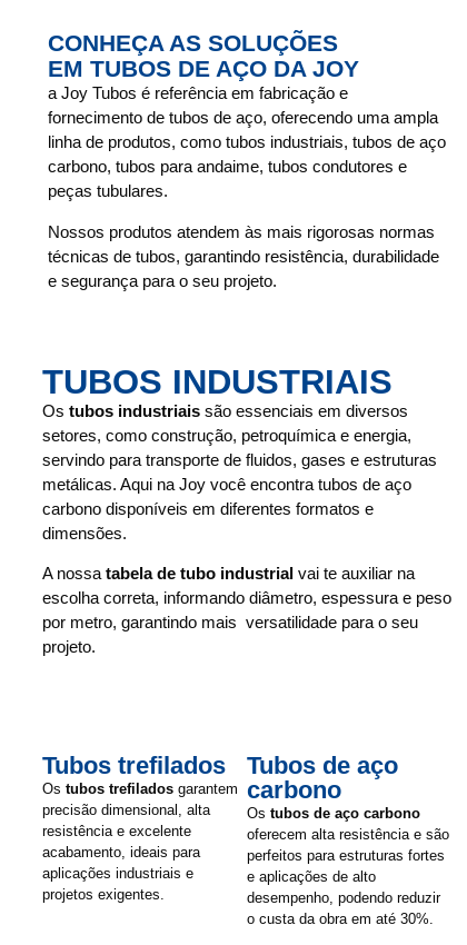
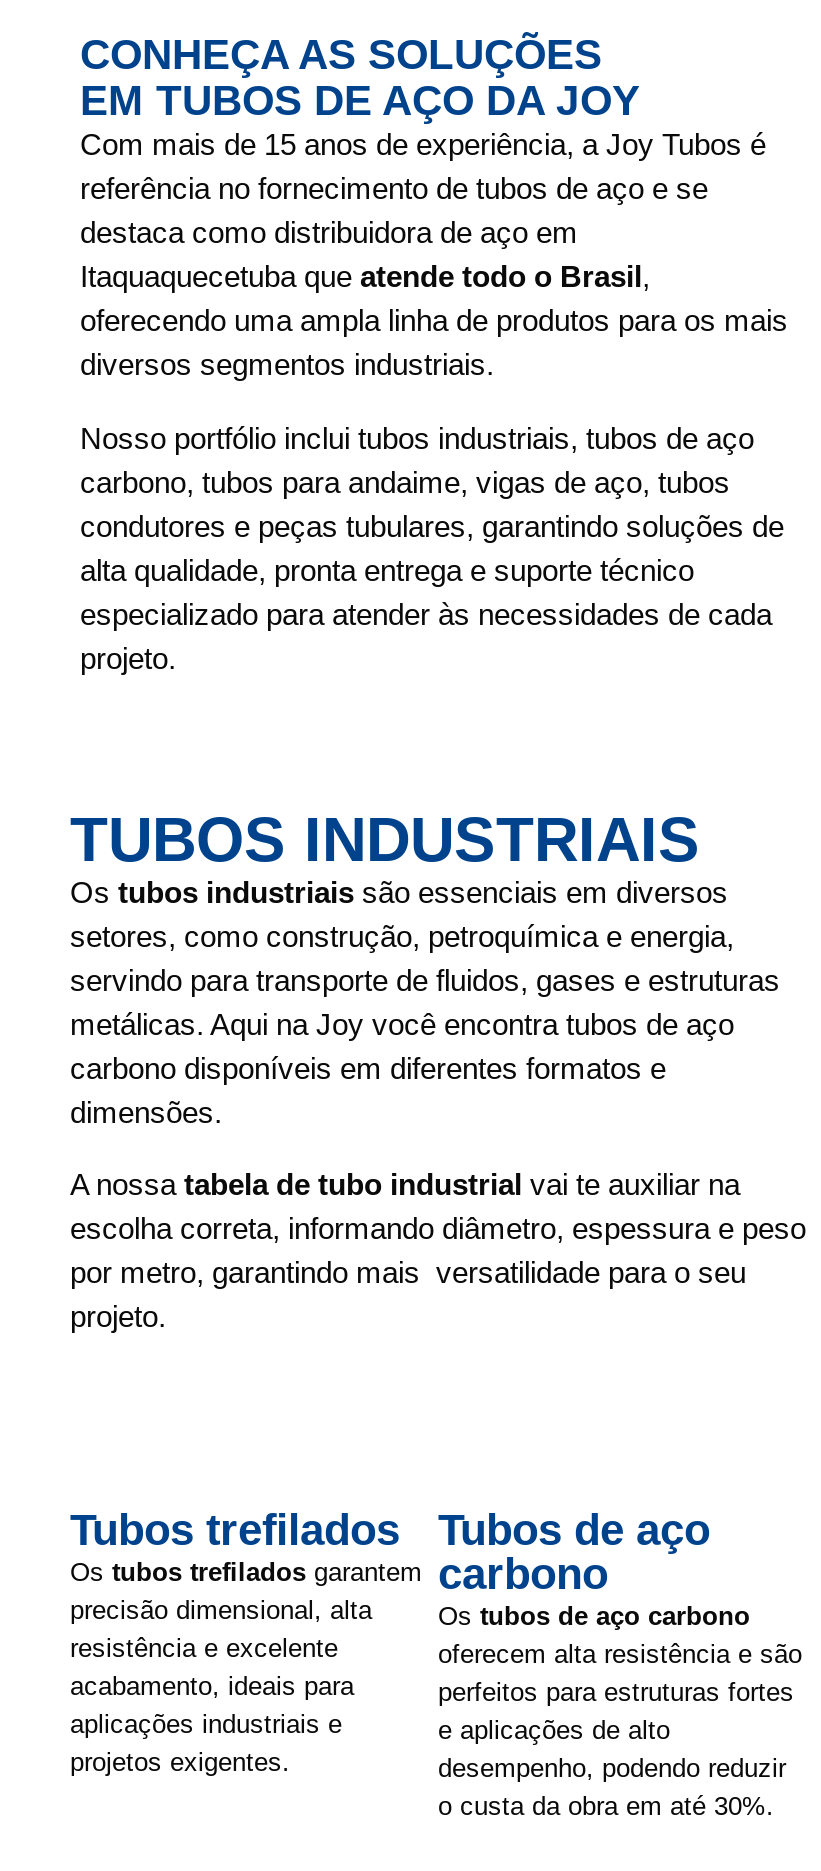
[48,84,446,200] a Joy Tubos é referência em fabricação e | fornecimento de tubos de aço, oferecendo uma ampla | linha de produtos, como tubos industriais, tubos de aço | carbono, tubos para andaime, tubos condutores e | peças tubulares. -> [80,128,788,382] Com mais de 15 anos de experiência, a Joy Tubos é | referência no fornecimento de tubos de aço e se | destaca como distribuidora de aço em | Itaquaquecetuba que atende todo o Brasil, | oferecendo uma ampla linha de produtos para os mais | diversos segmentos industriais.
[48,222,439,290] Nossos produtos atendem às mais rigorosas normas | técnicas de tubos, garantindo resistência, durabilidade | e segurança para o seu projeto. -> [80,420,784,674] Nosso portfólio inclui tubos industriais, tubos de aço | carbono, tubos para andaime, vigas de aço, tubos | condutores e peças tubulares, garantindo soluções de | alta qualidade, pronta entrega e suporte técnico | especializado para atender às necessidades de cada | projeto.

